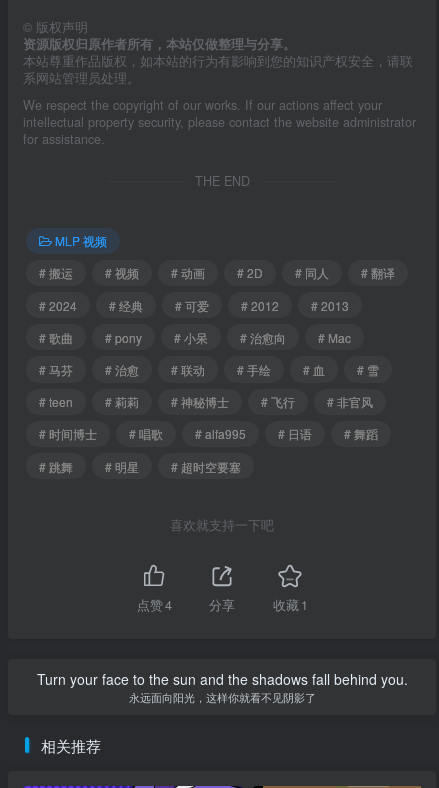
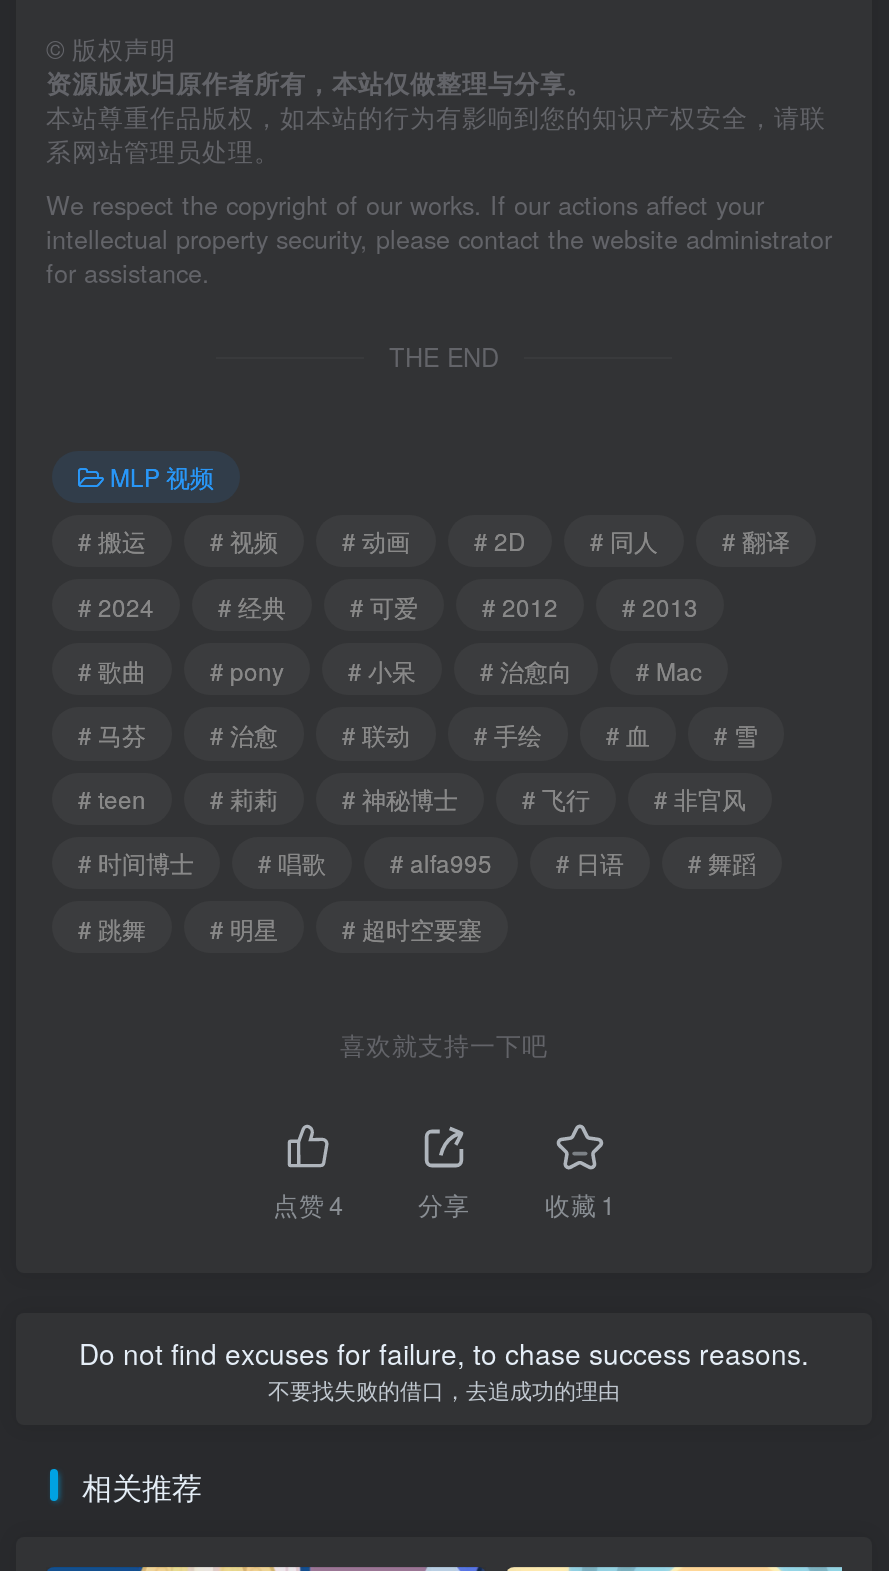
[36,668,407,704] Turn your face to the sun and the shadows fall behind you. | 永远面向阳光，这样你就看不见阴影了 -> [79,1332,809,1404] Do not find excuses for failure, to chase success reasons. | 不要找失败的借口，去追成功的理由

